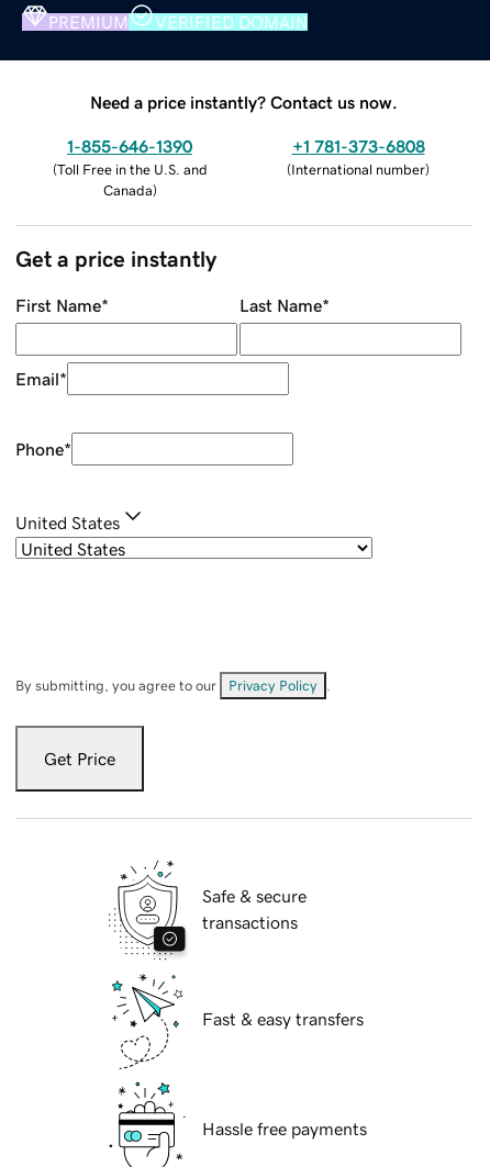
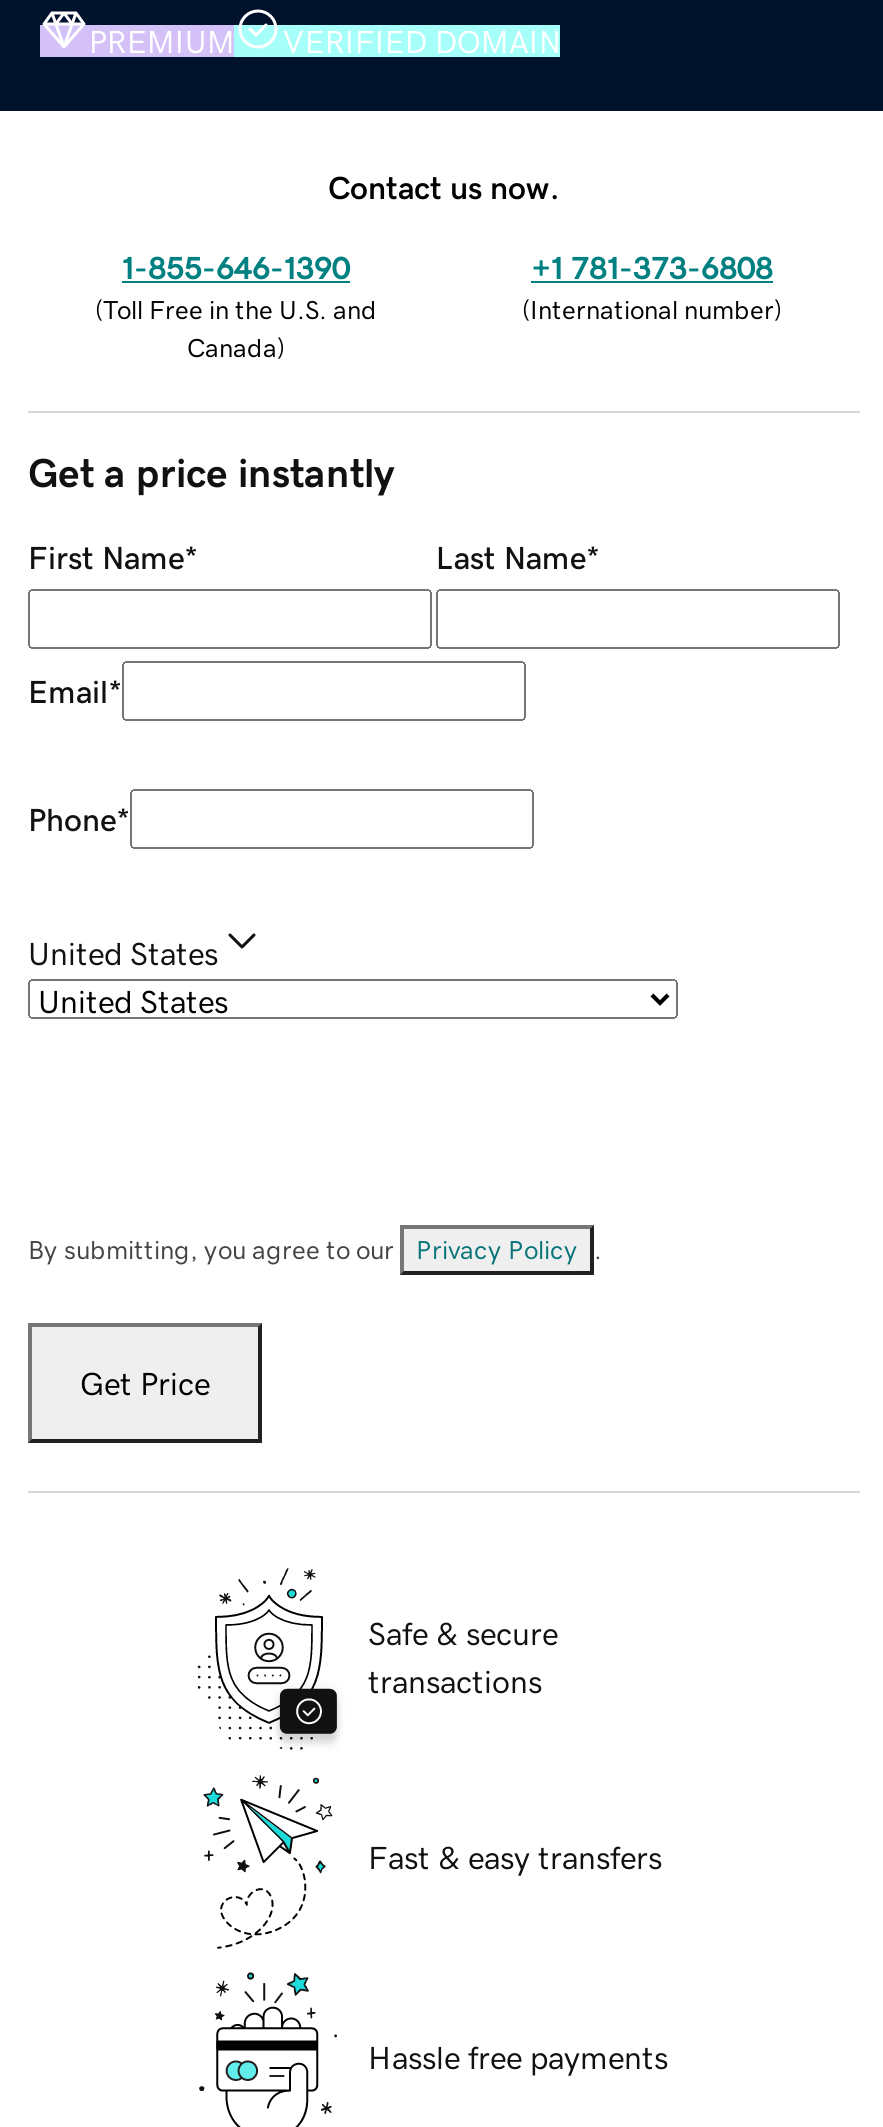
[90,93,398,110] Need a price instantly? Contact us now. -> [328,170,560,202] Contact us now.

